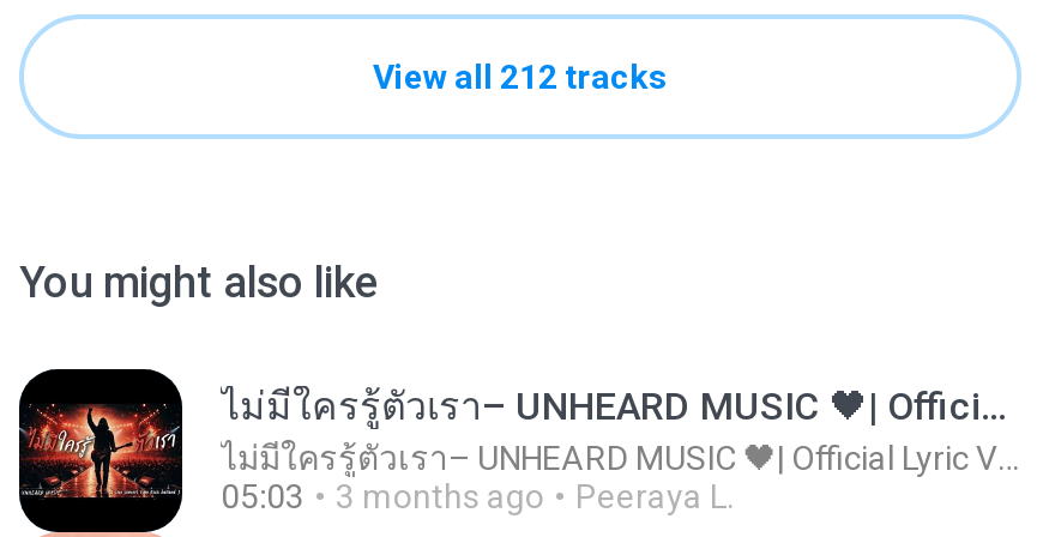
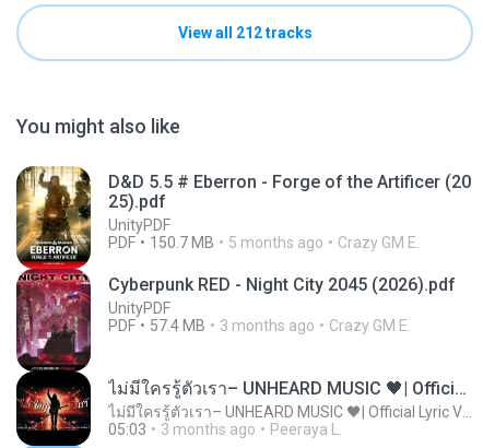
none -> [15,165,471,372] [image] | D&D 5.5 # Eberron - Forge of the Artificer (20 | 25).pdf | UnityPDF | PDF | 150.7 MB | 5 months ago | Crazy GM E. | Cyberpunk RED - Night City 2045 (2026).pdf | UnityPDF | PDF | 57.4 MB | 3 months ago | Crazy GM E.

